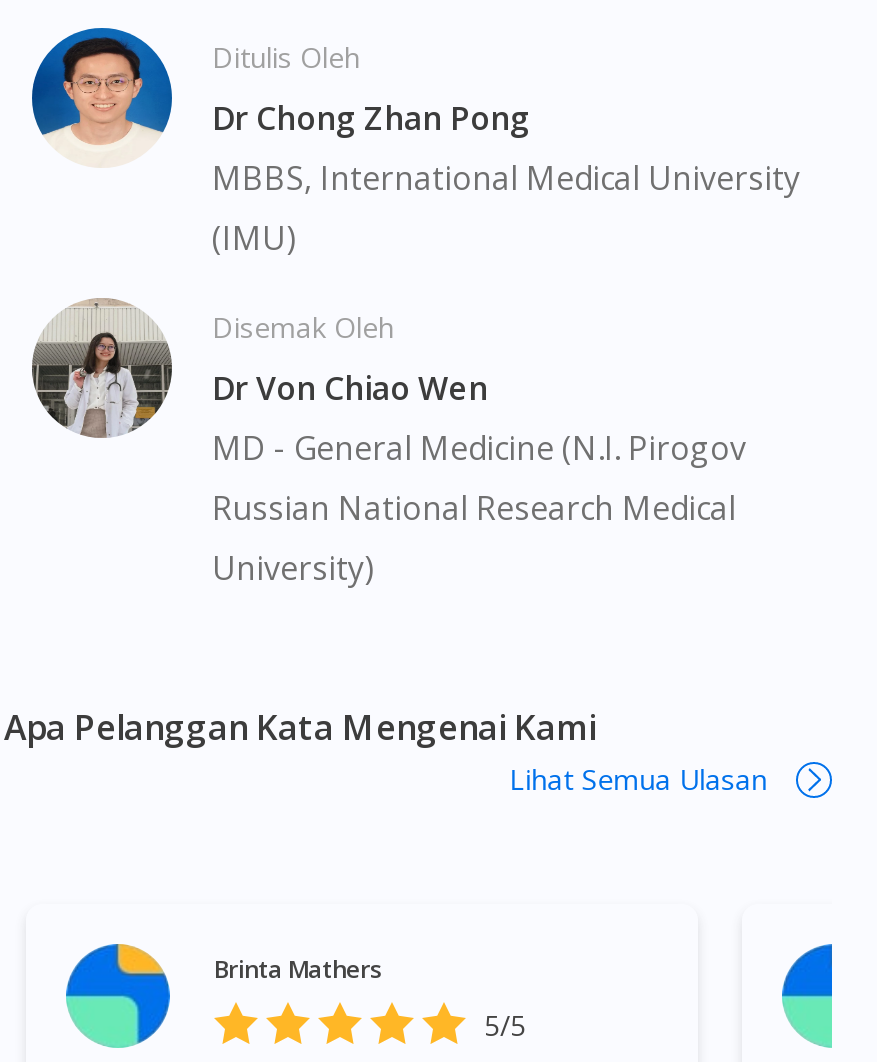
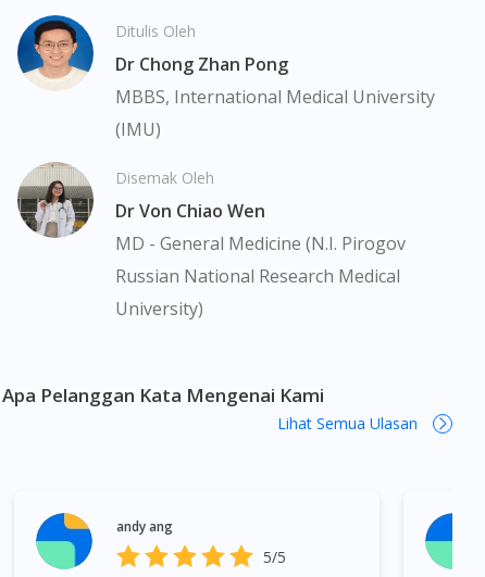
[214,952,382,986] Brinta Mathers -> [116,517,173,536] andy ang

